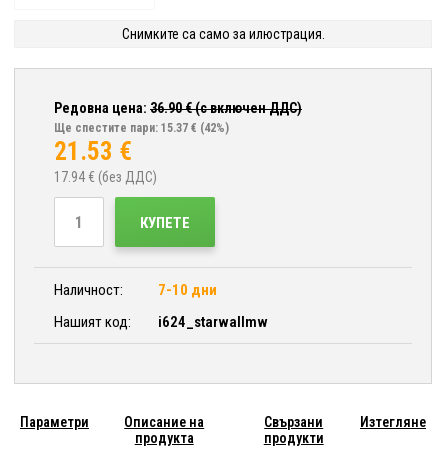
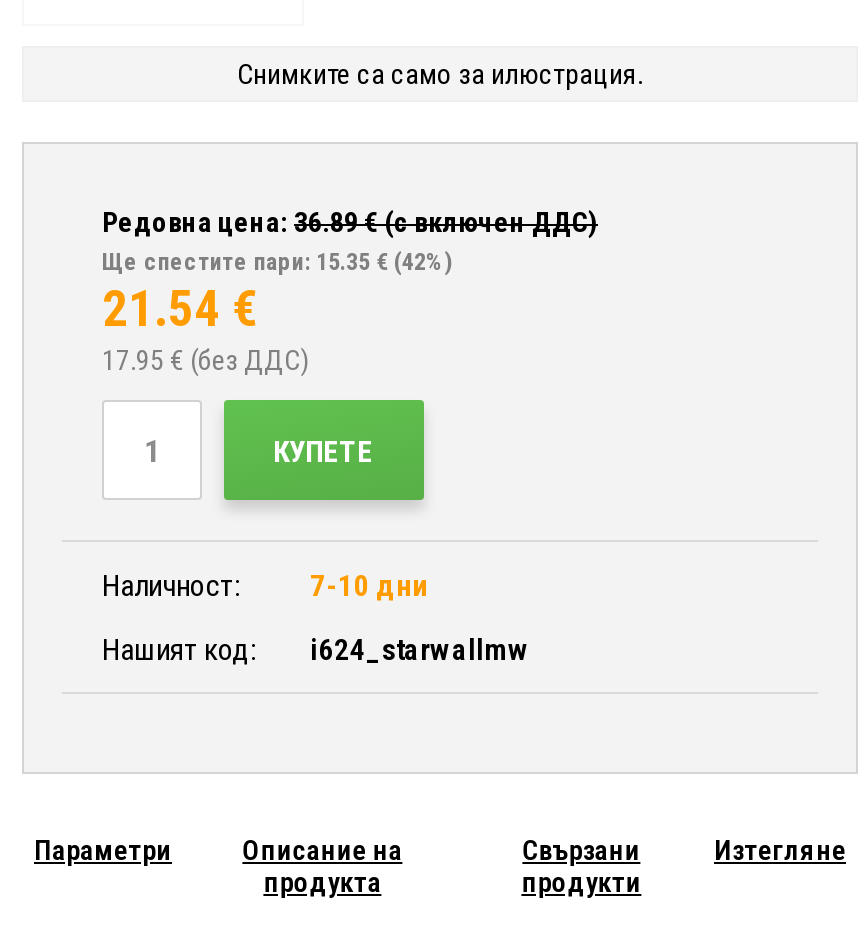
[54,100,302,116] Редовна цена: 36.90€ (с включен ДДС) -> [102,206,598,238] Редовна цена: 36.89€ (с включен ДДС)
[54,121,229,135] Ще спестите пари: 15.37 €(42%) -> [102,248,452,276] Ще спестите пари: 15.35 €(42%)
[54,137,132,166] 21.53 € -> [102,280,258,338] 21.54 €
[54,169,157,185] 17.94 € (без ДДС) -> [102,344,308,376] 17.95 € (без ДДС)

